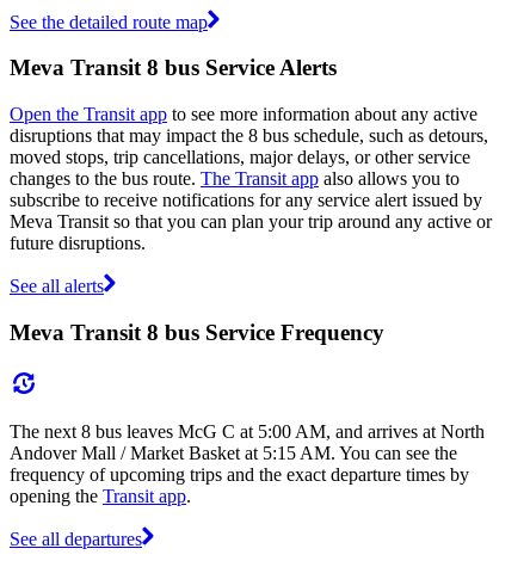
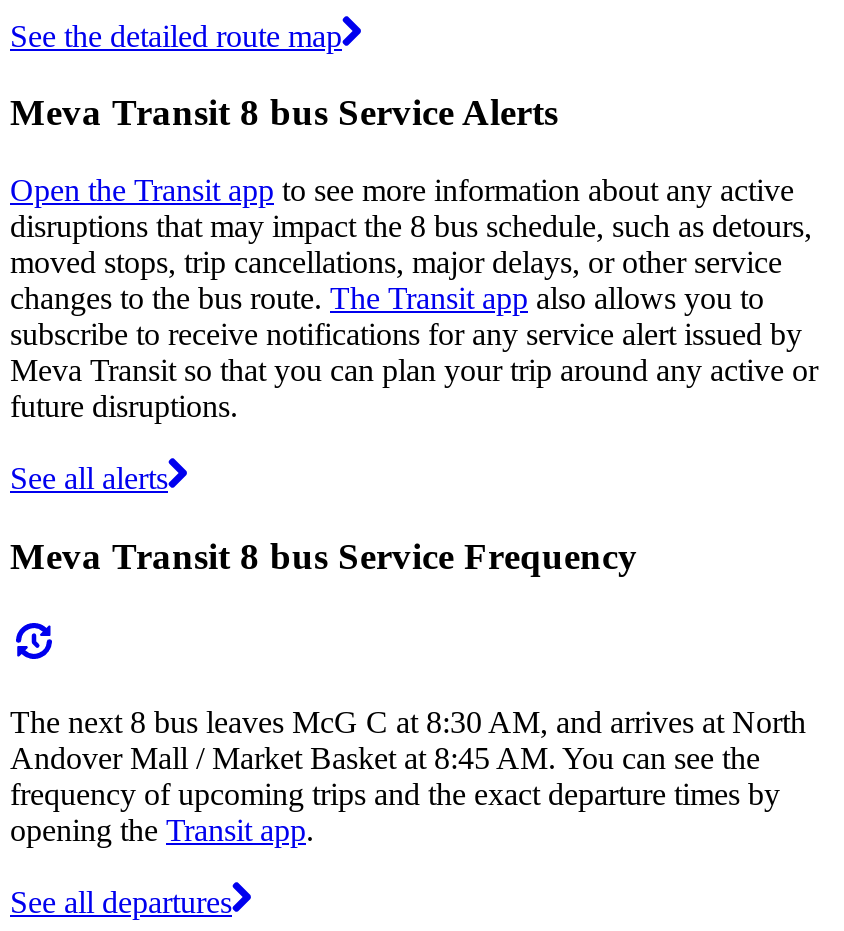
[10,421,485,441] The next 8 bus leaves McG C at 5:00 AM, and arrives at North -> [10,704,806,738] The next 8 bus leaves McG C at 8:30 AM, and arrives at North
[10,442,457,463] Andover Mall / Market Basket at 5:15 AM. You can see the -> [10,740,760,774] Andover Mall / Market Basket at 8:45 AM. You can see the

